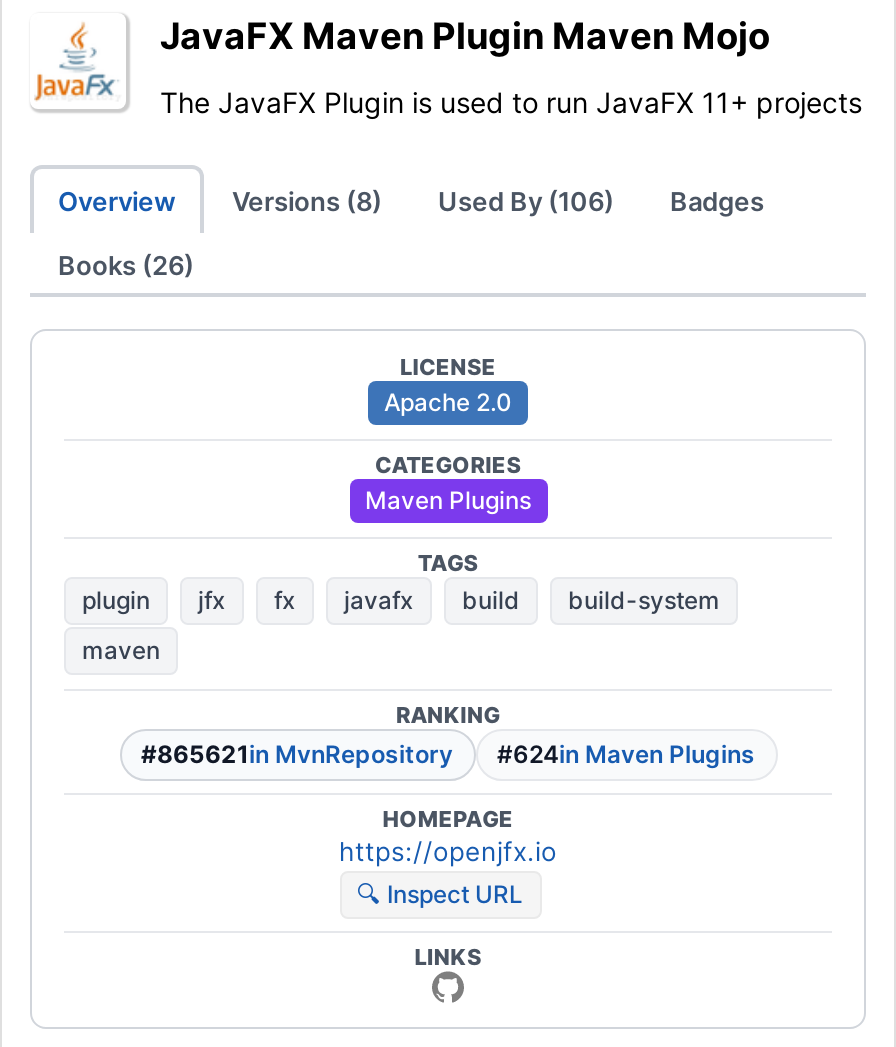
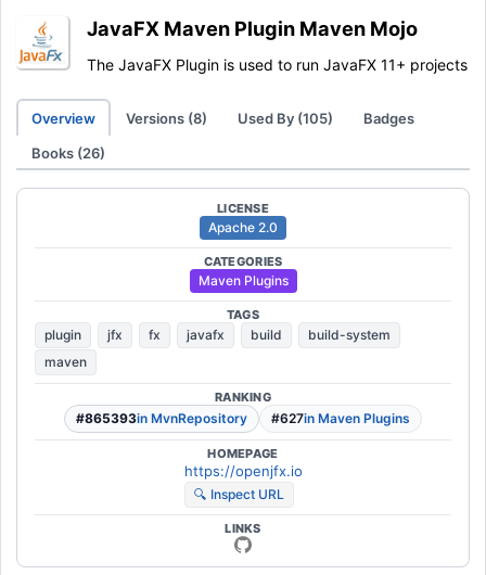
[58,185,764,217] Overview Versions (8) Used By (106) Badges -> [31,109,414,127] Overview Versions (8) Used By (105) Badges
[141,739,453,769] #865621in MvnRepository -> [76,410,247,426] #865393in MvnRepository
[497,739,755,769] #624in Maven Plugins -> [271,410,410,426] #627in Maven Plugins

